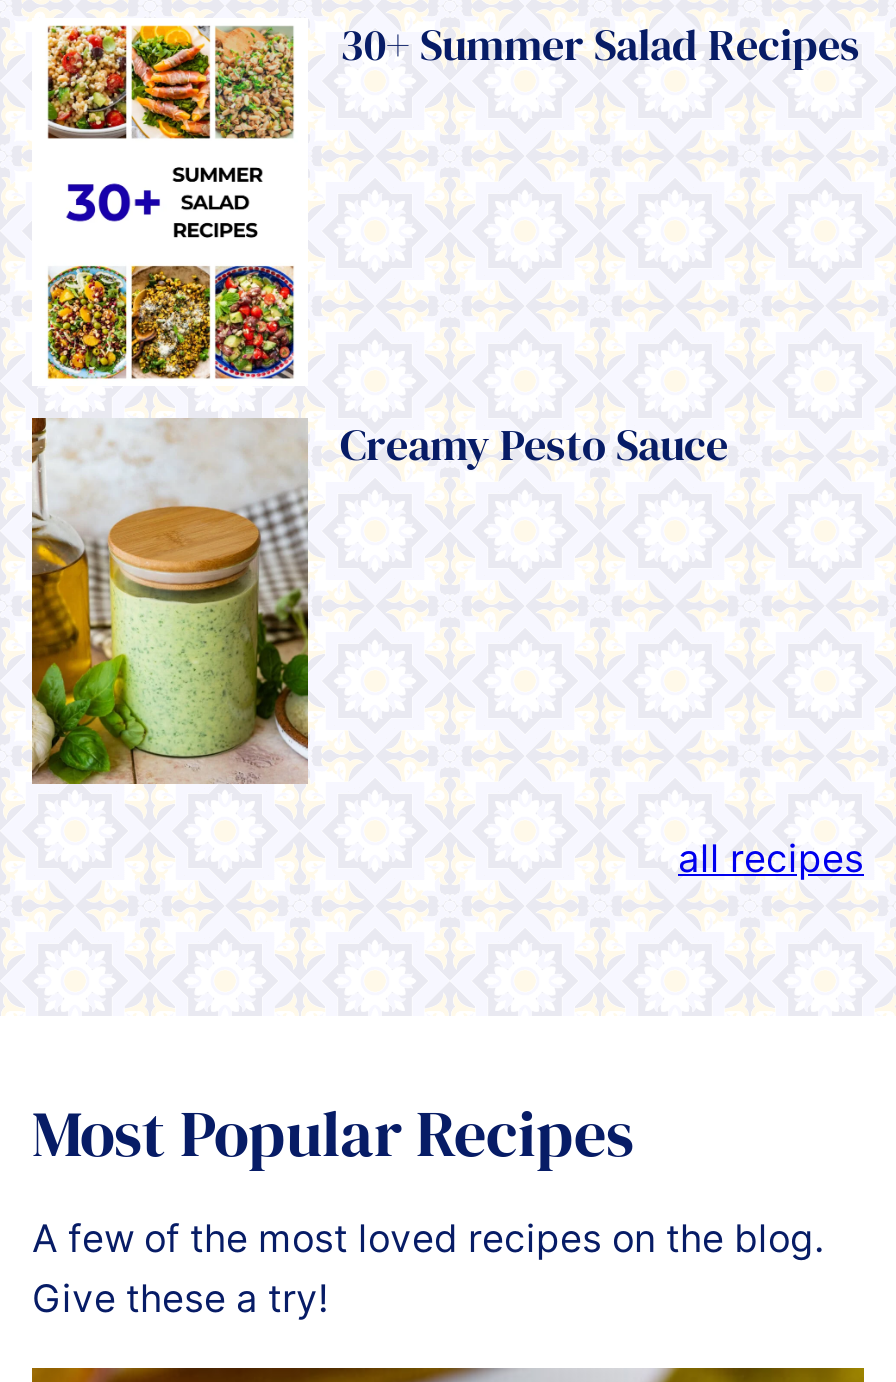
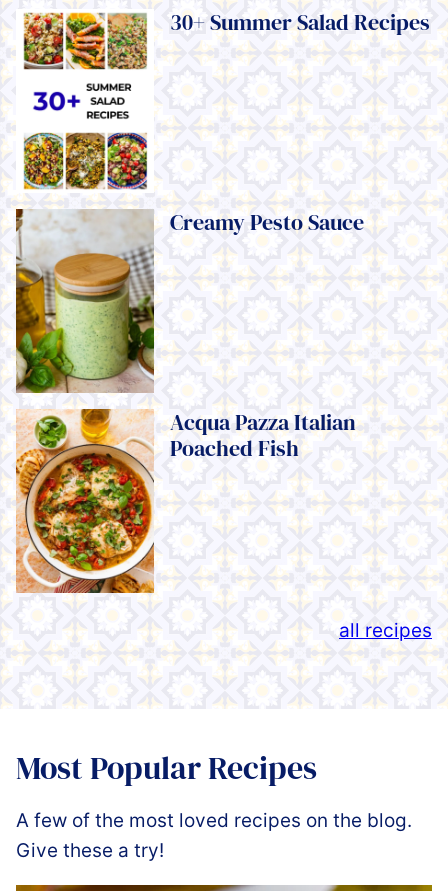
none -> [16,406,356,594] [image] | Acqua Pazza Italian | Poached Fish

